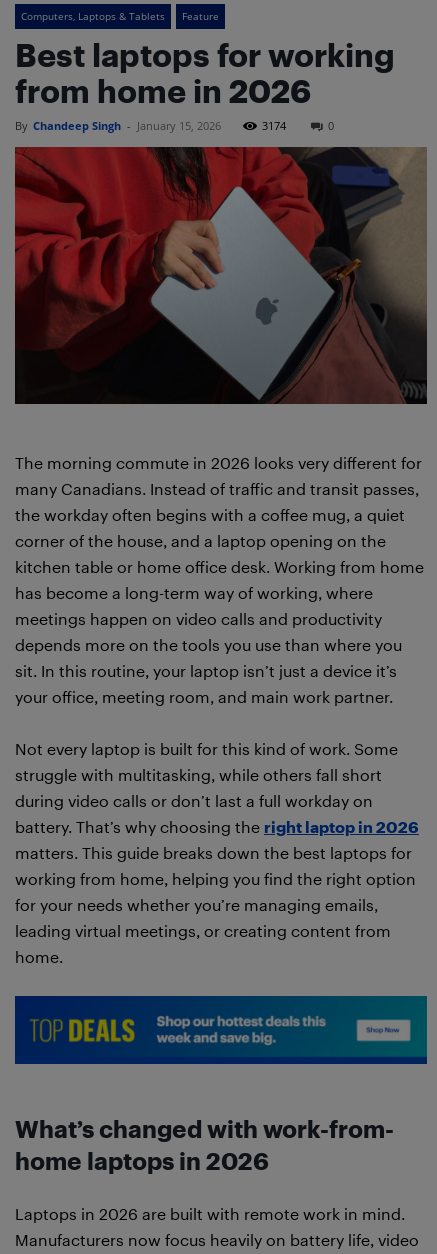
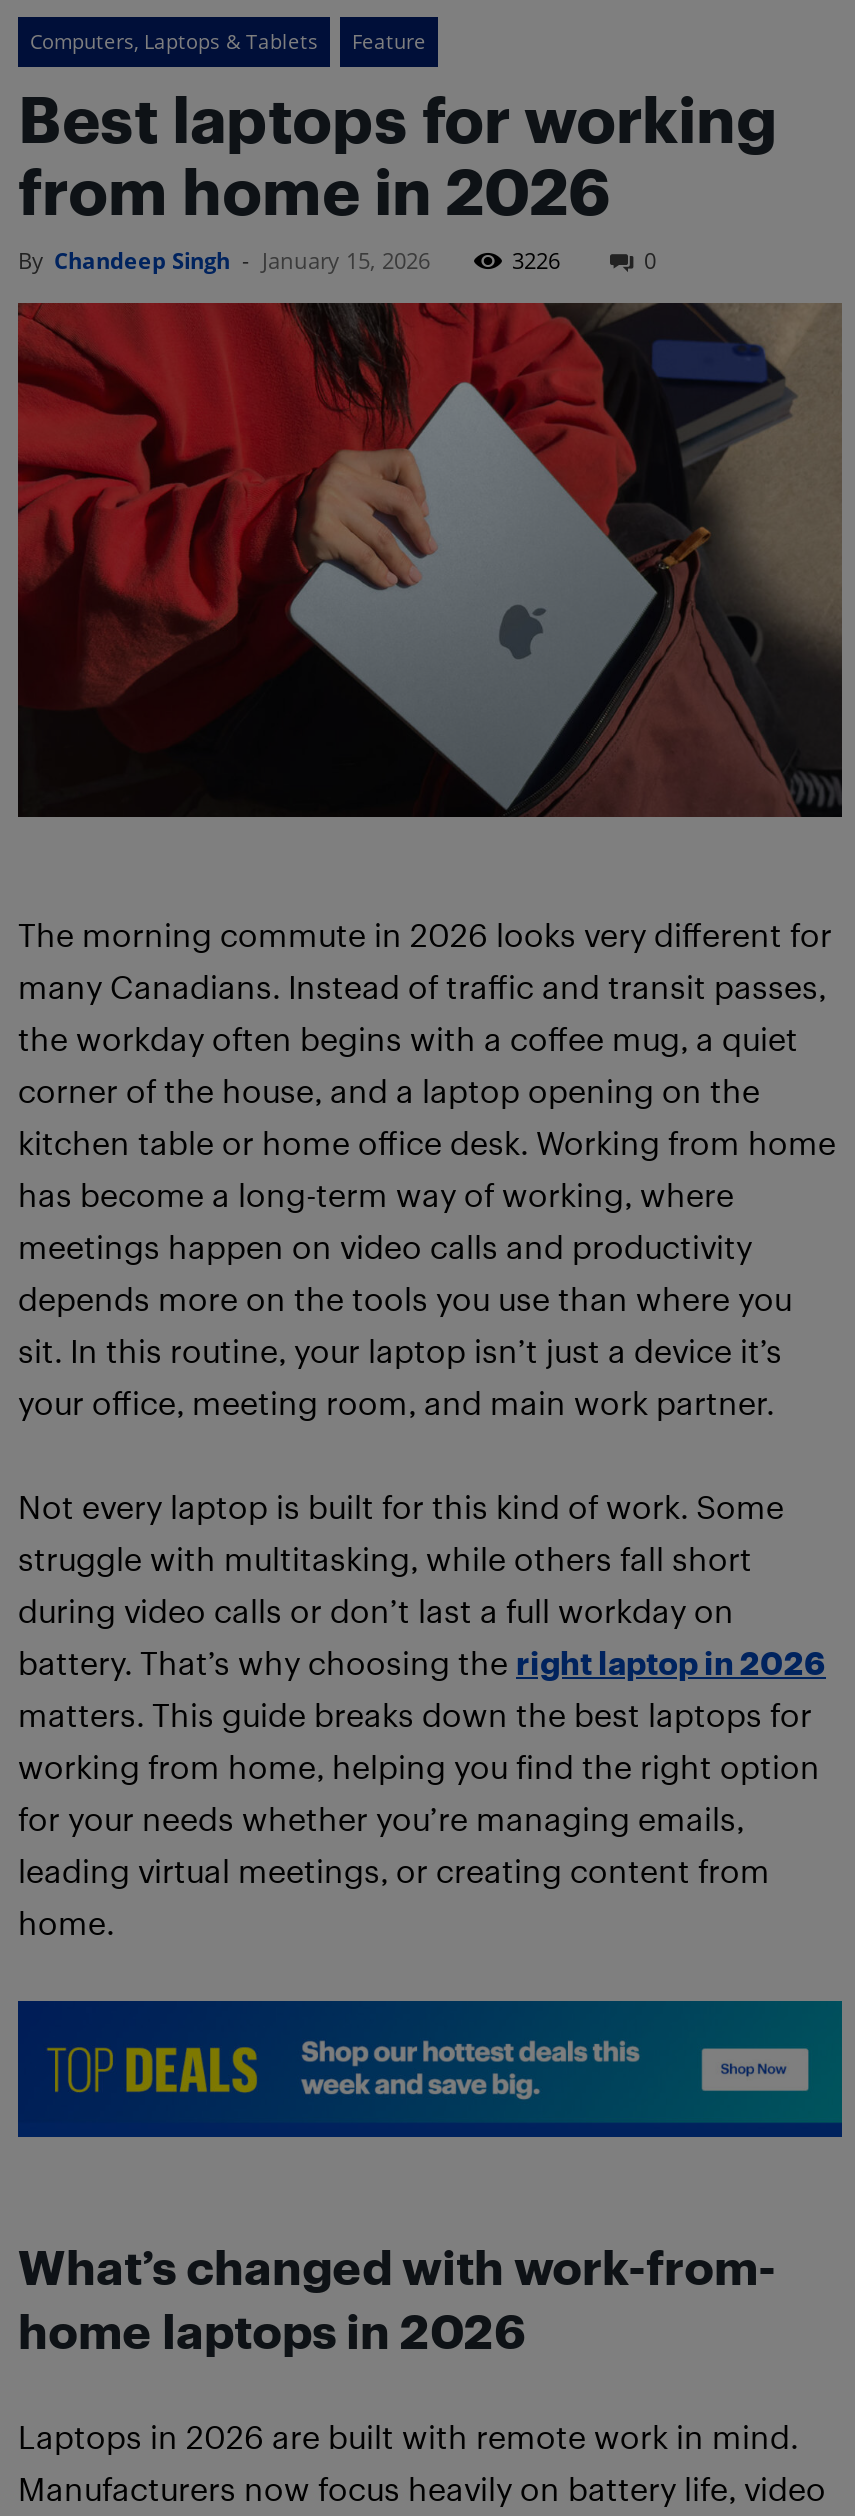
[262,118,286,133] 3174 -> [512,245,560,275] 3226

